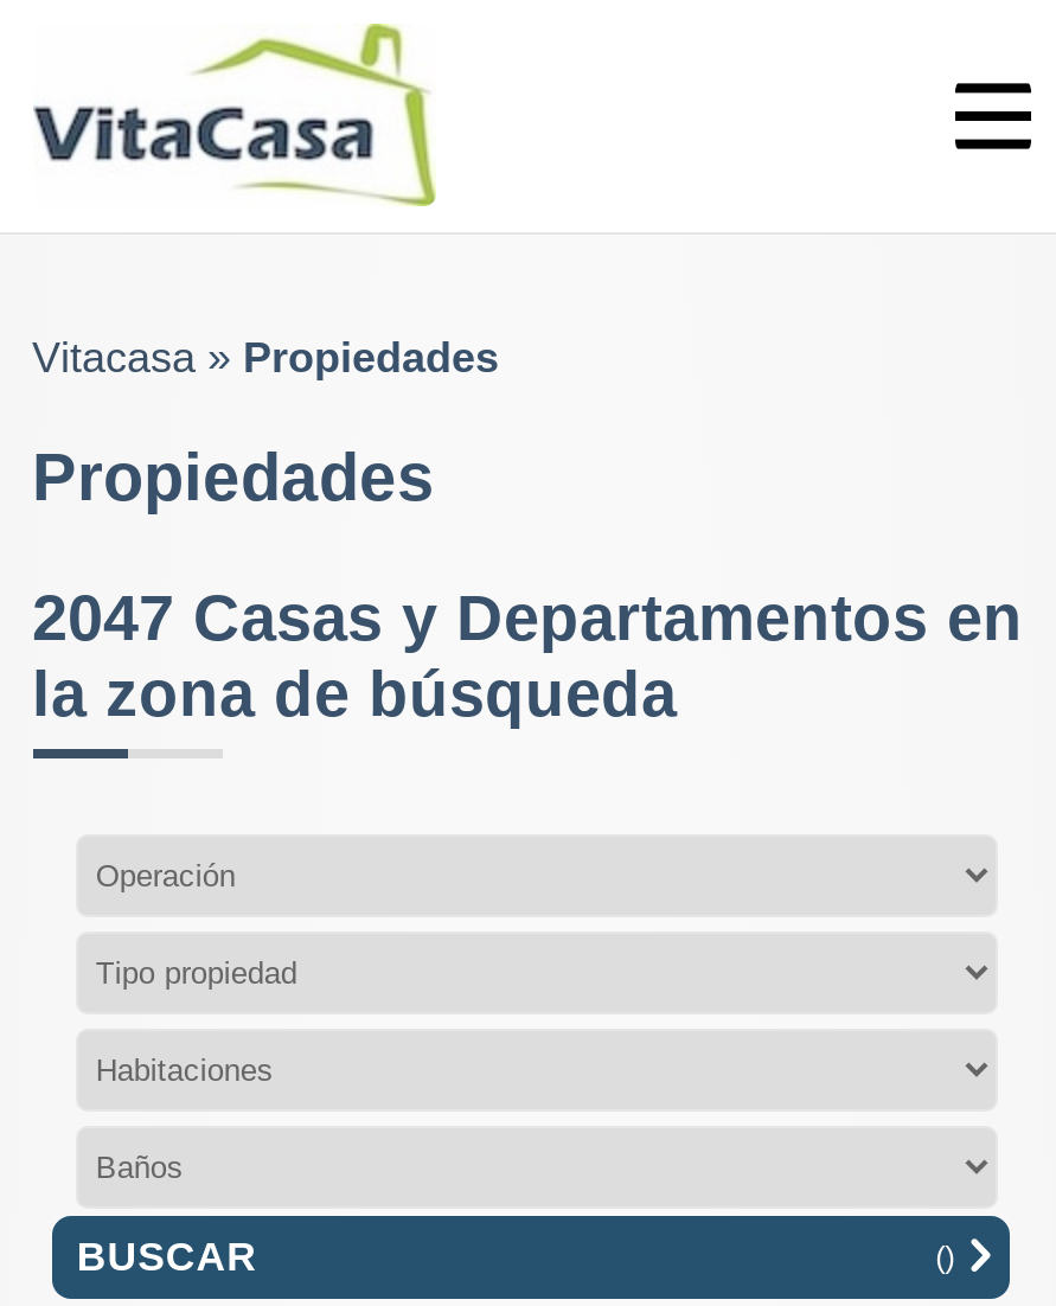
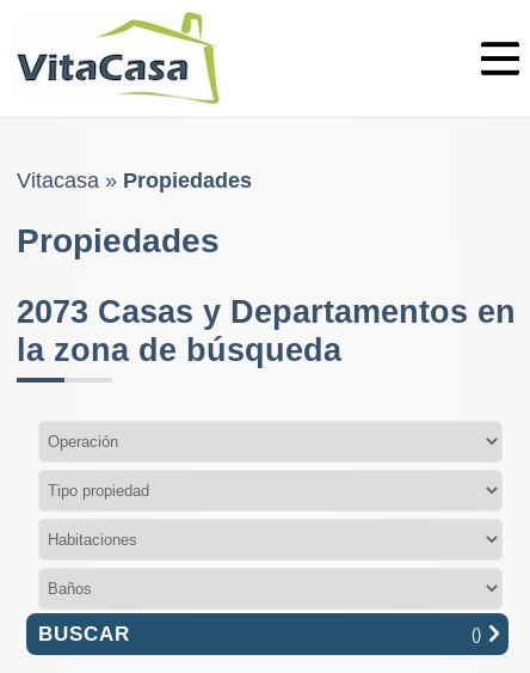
[32,584,1023,655] 2047 Casas y Departamentos en -> [16,295,515,330] 2073 Casas y Departamentos en

